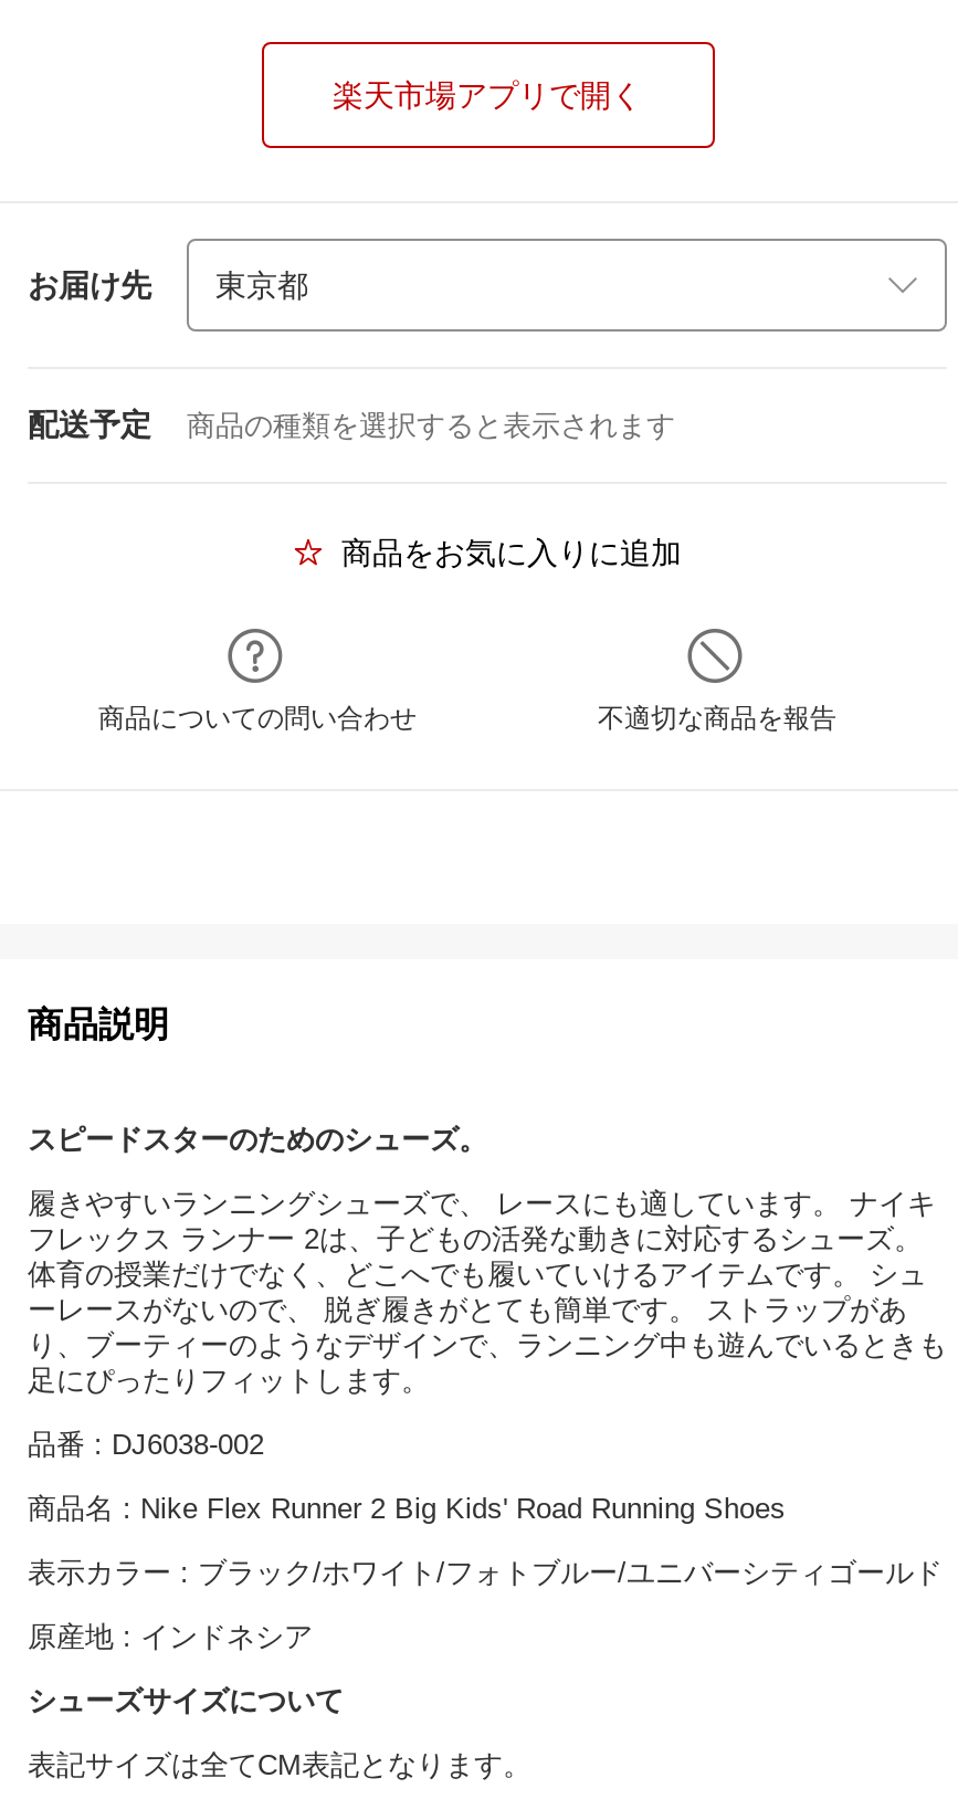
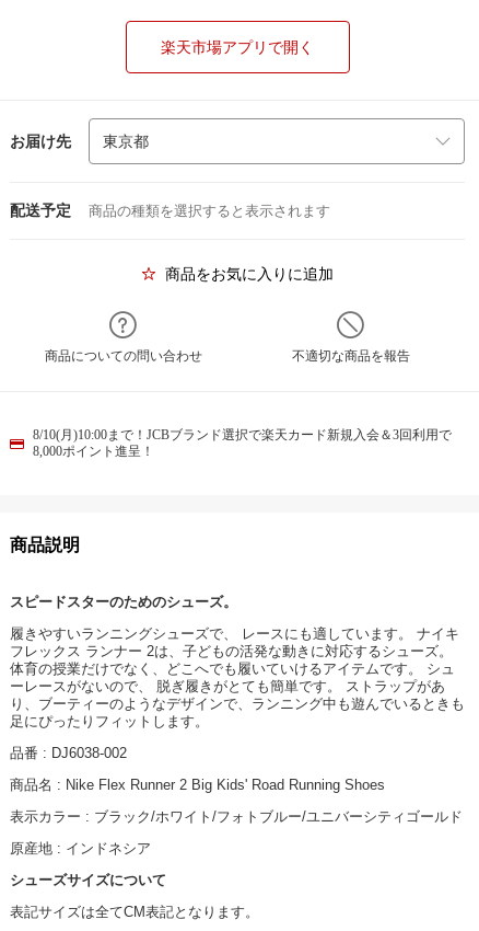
none -> [33,427,452,459] 8/10(月)10:00まで！JCBブランド選択で楽天カード新規入会＆3回利用で | 8,000ポイント進呈！

